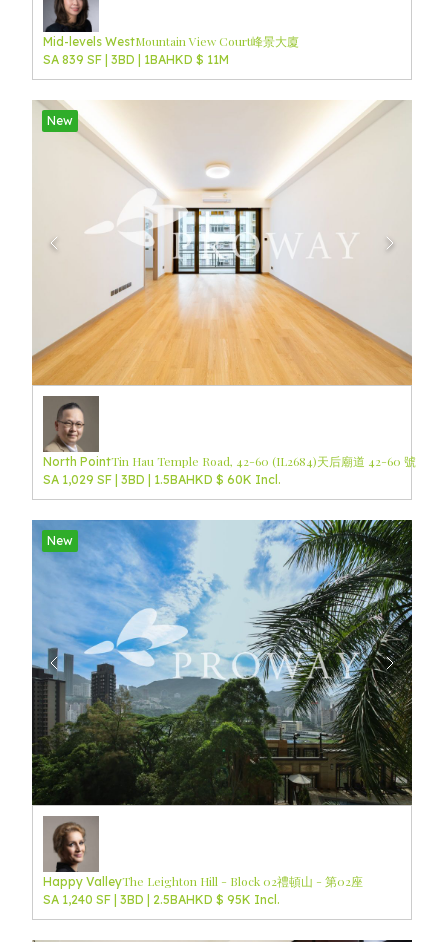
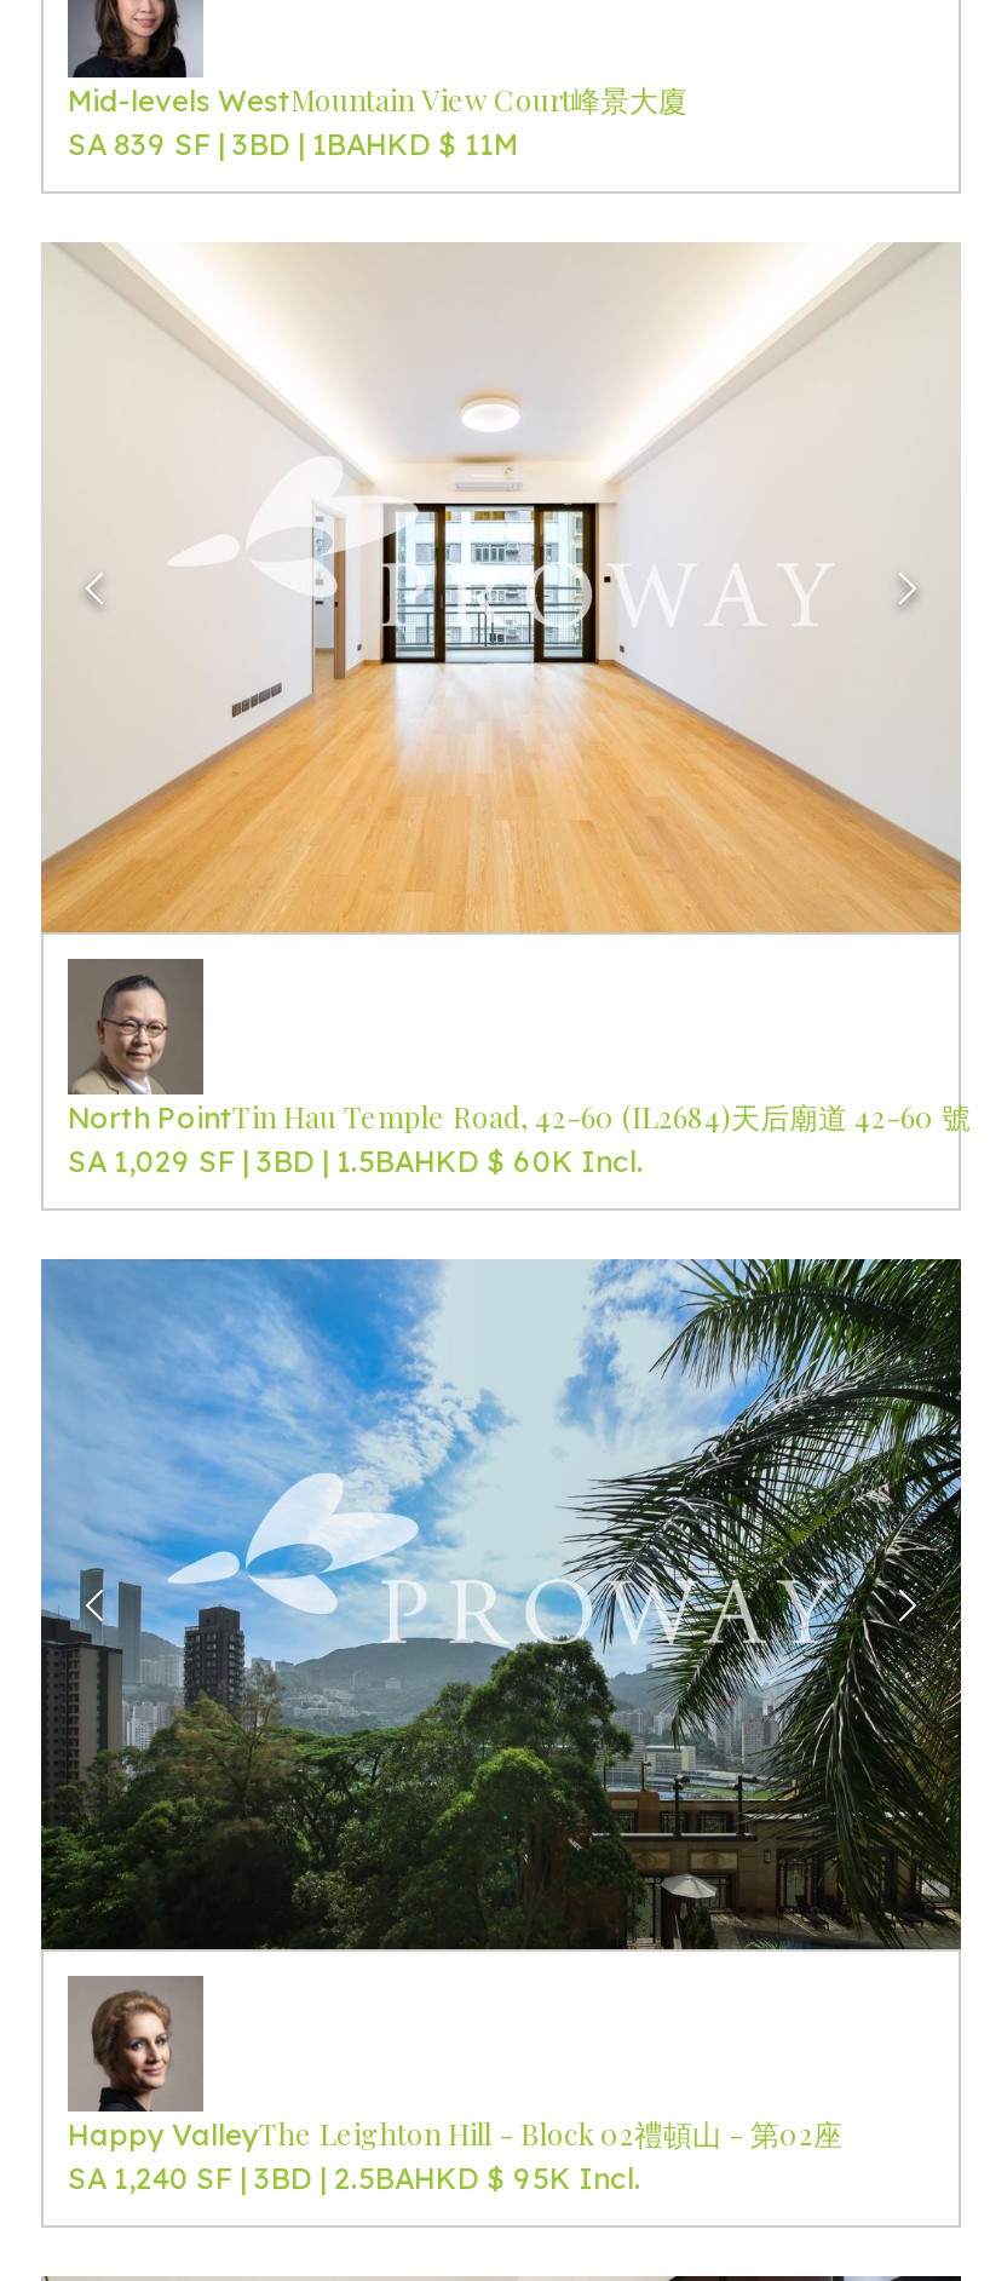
[47,113,73,128] New -> none
[47,533,73,548] New -> none

